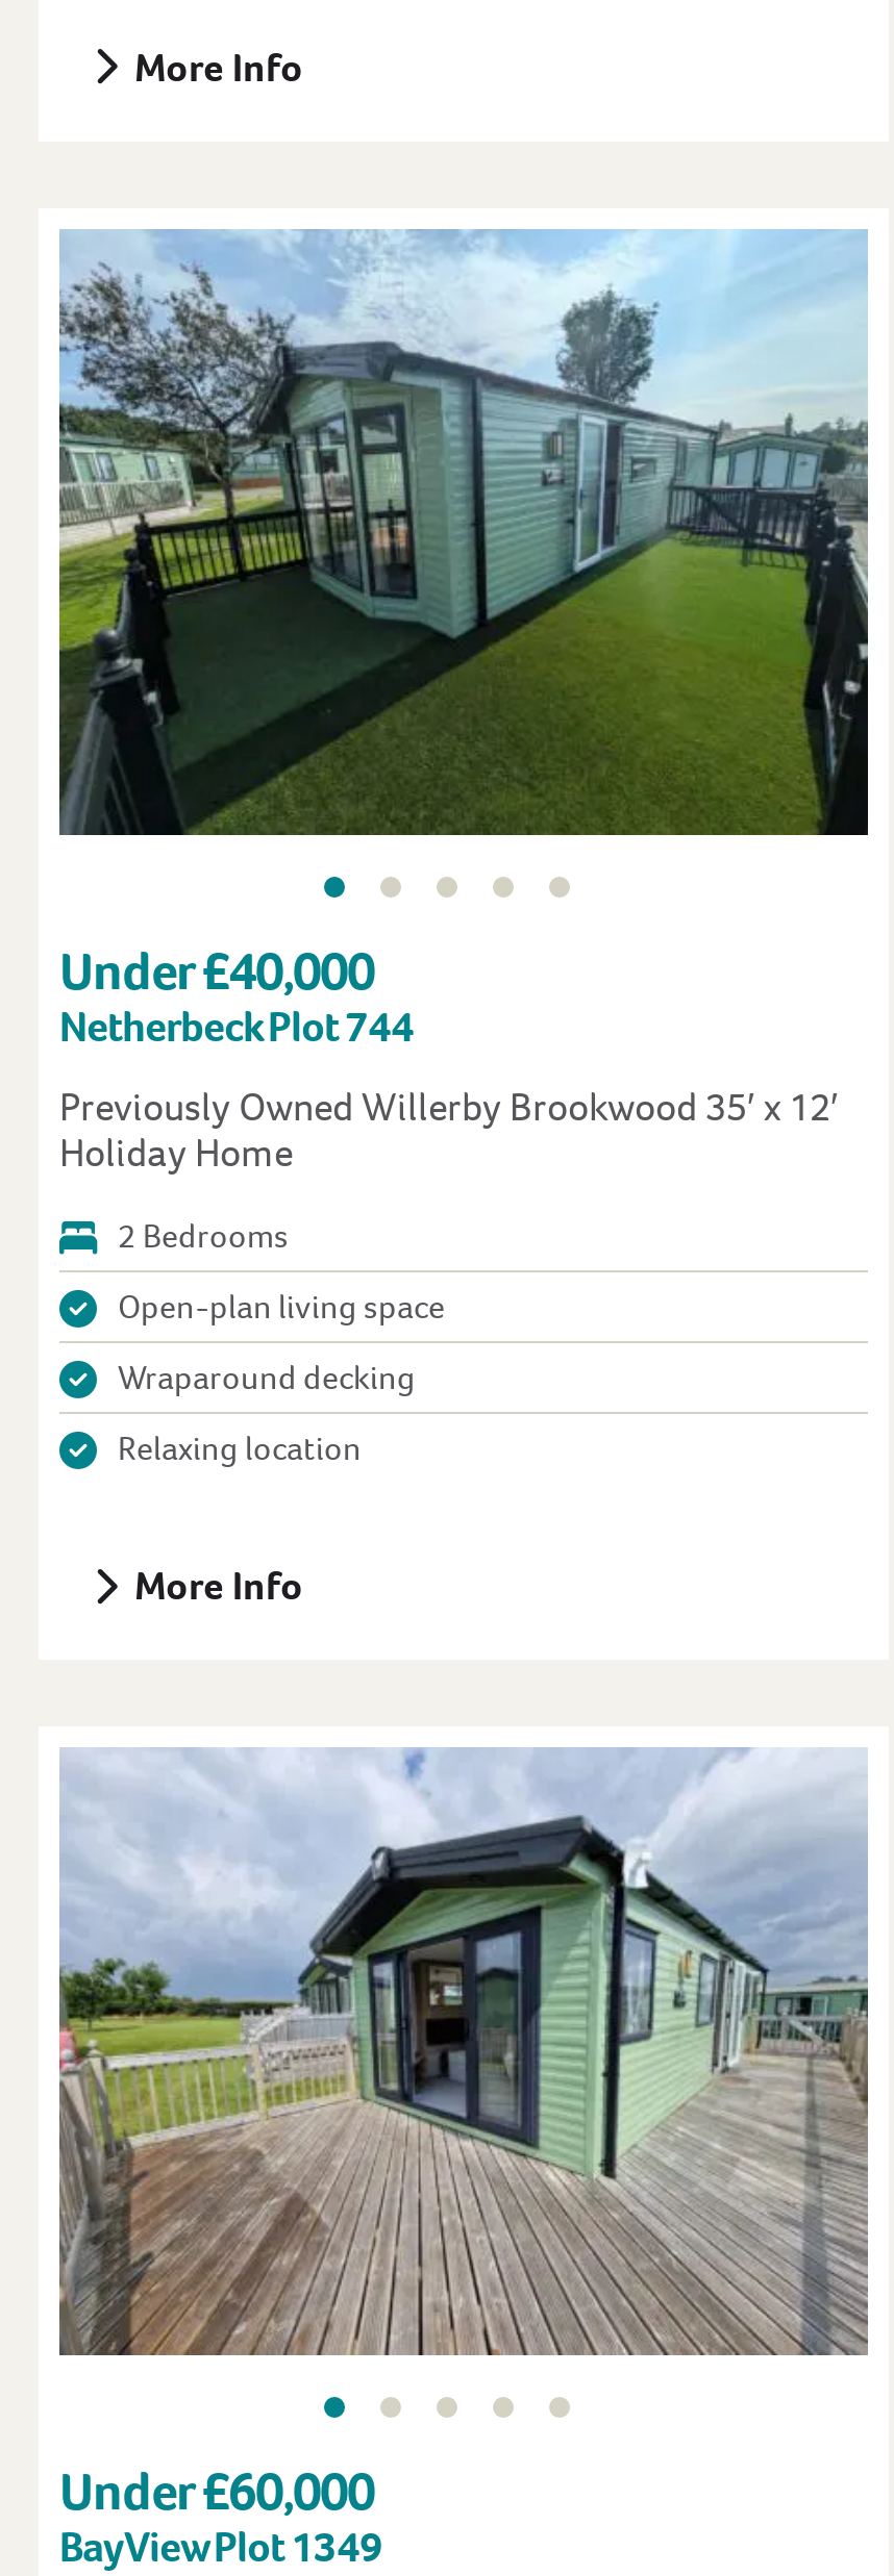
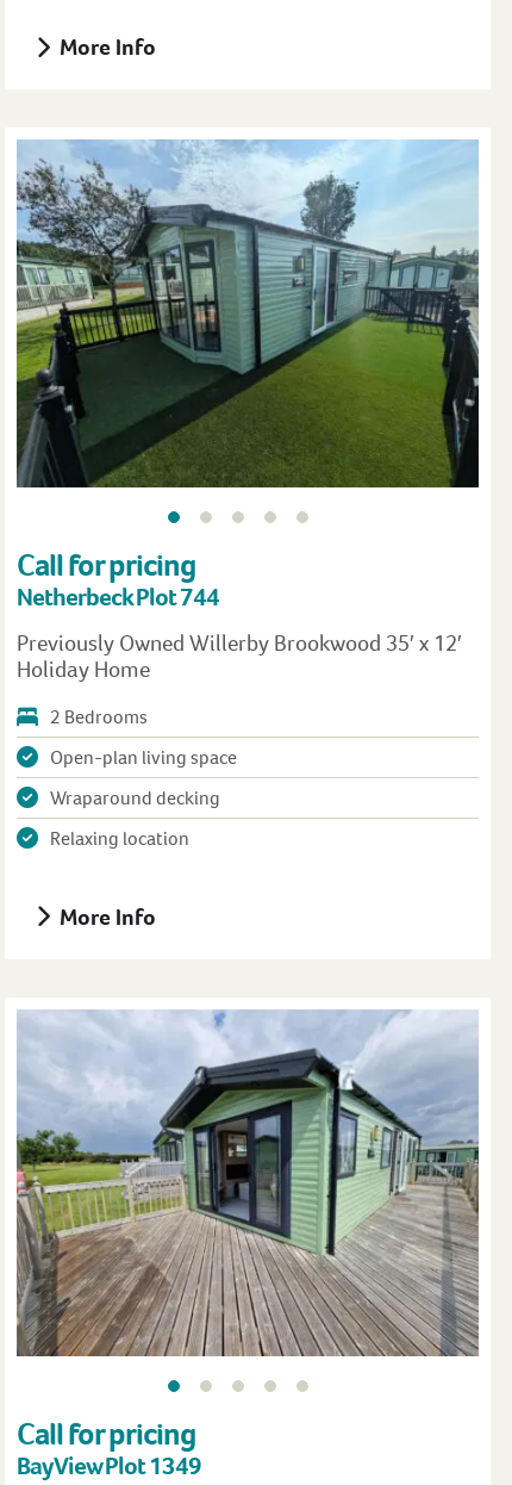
[59,923,374,994] Under £40,000 -> [17,537,195,578] Call for pricing
[59,2442,374,2513] Under £60,000 -> [17,1407,195,1447] Call for pricing

